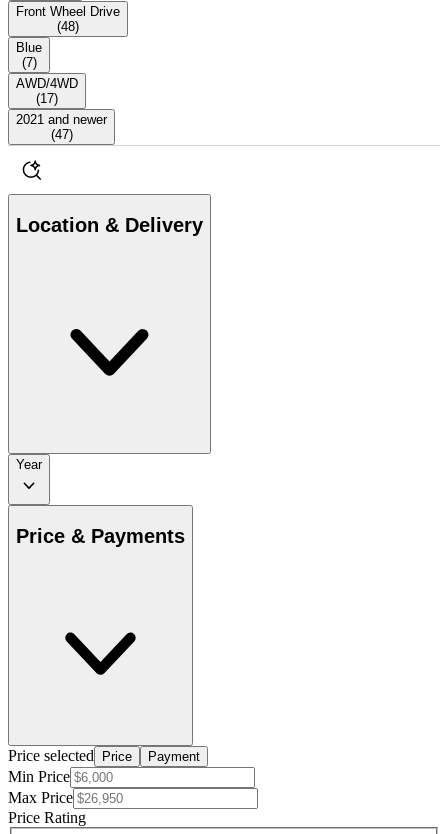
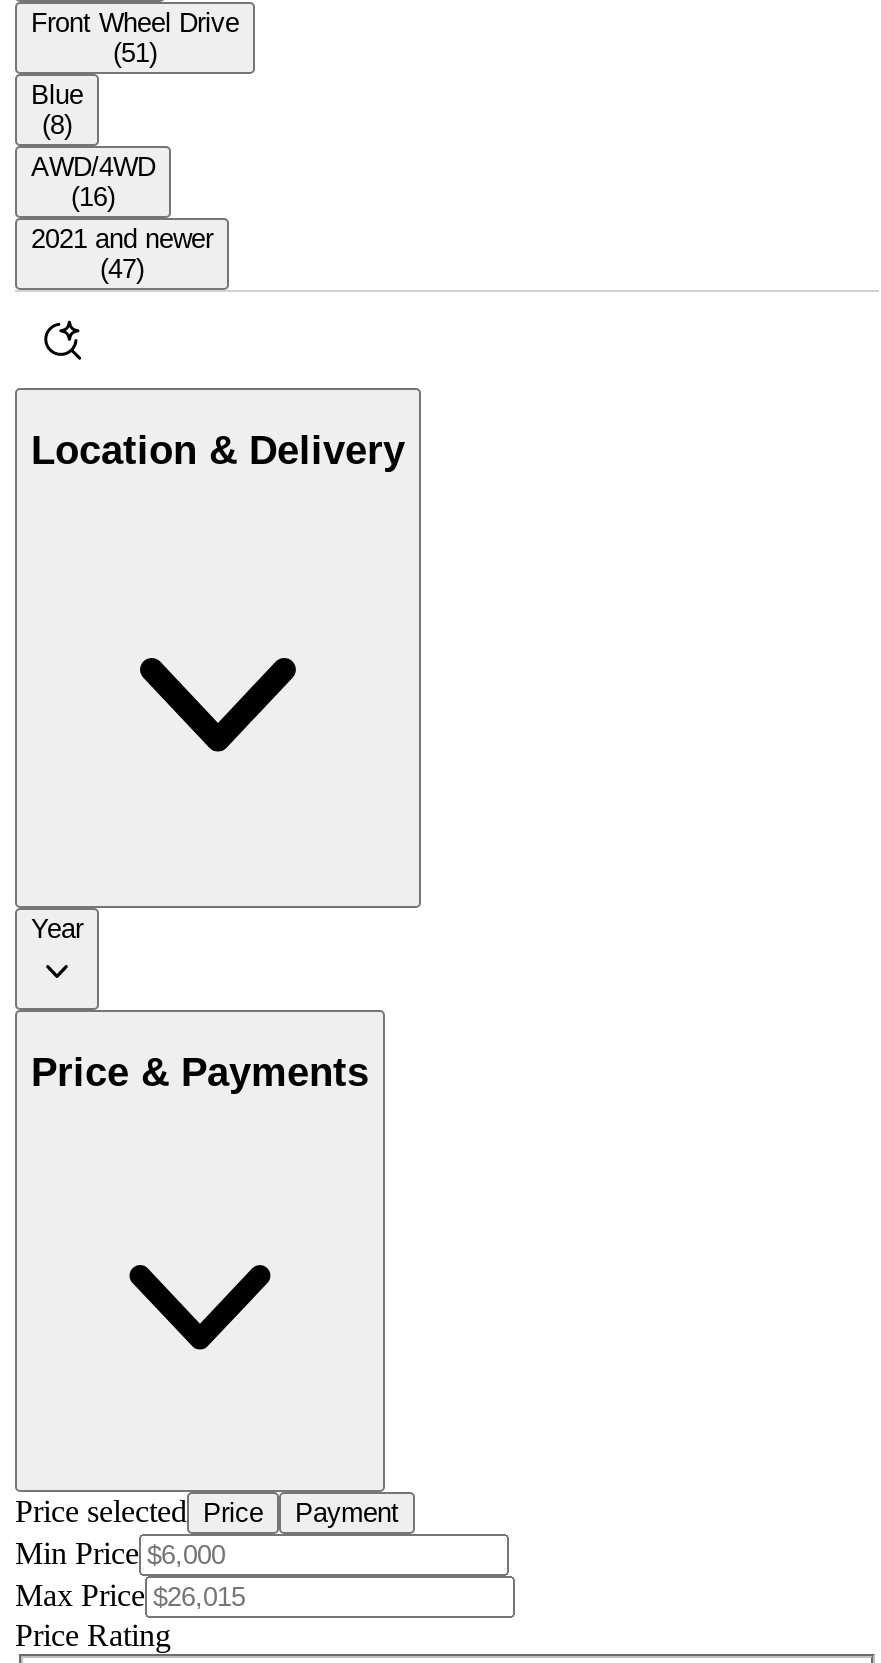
[57,19,79,34] (48) -> [113,38,157,68] (51)
[21,55,36,70] (7) -> [42,110,72,140] (8)
[36,91,58,106] (17) -> [71,182,115,212] (16)

